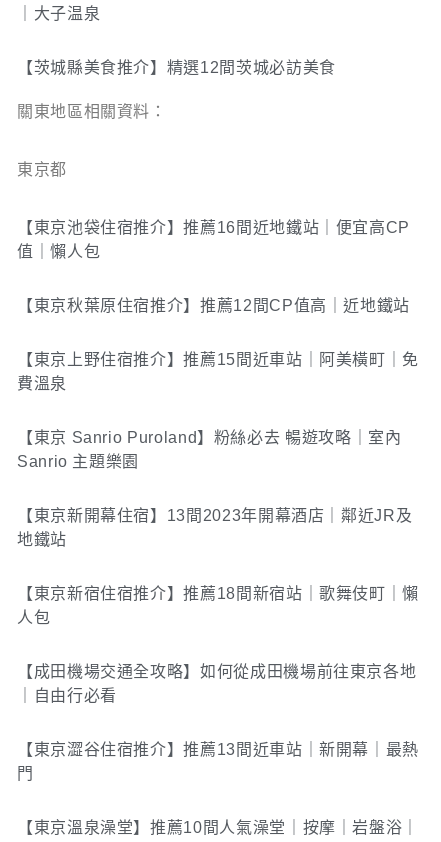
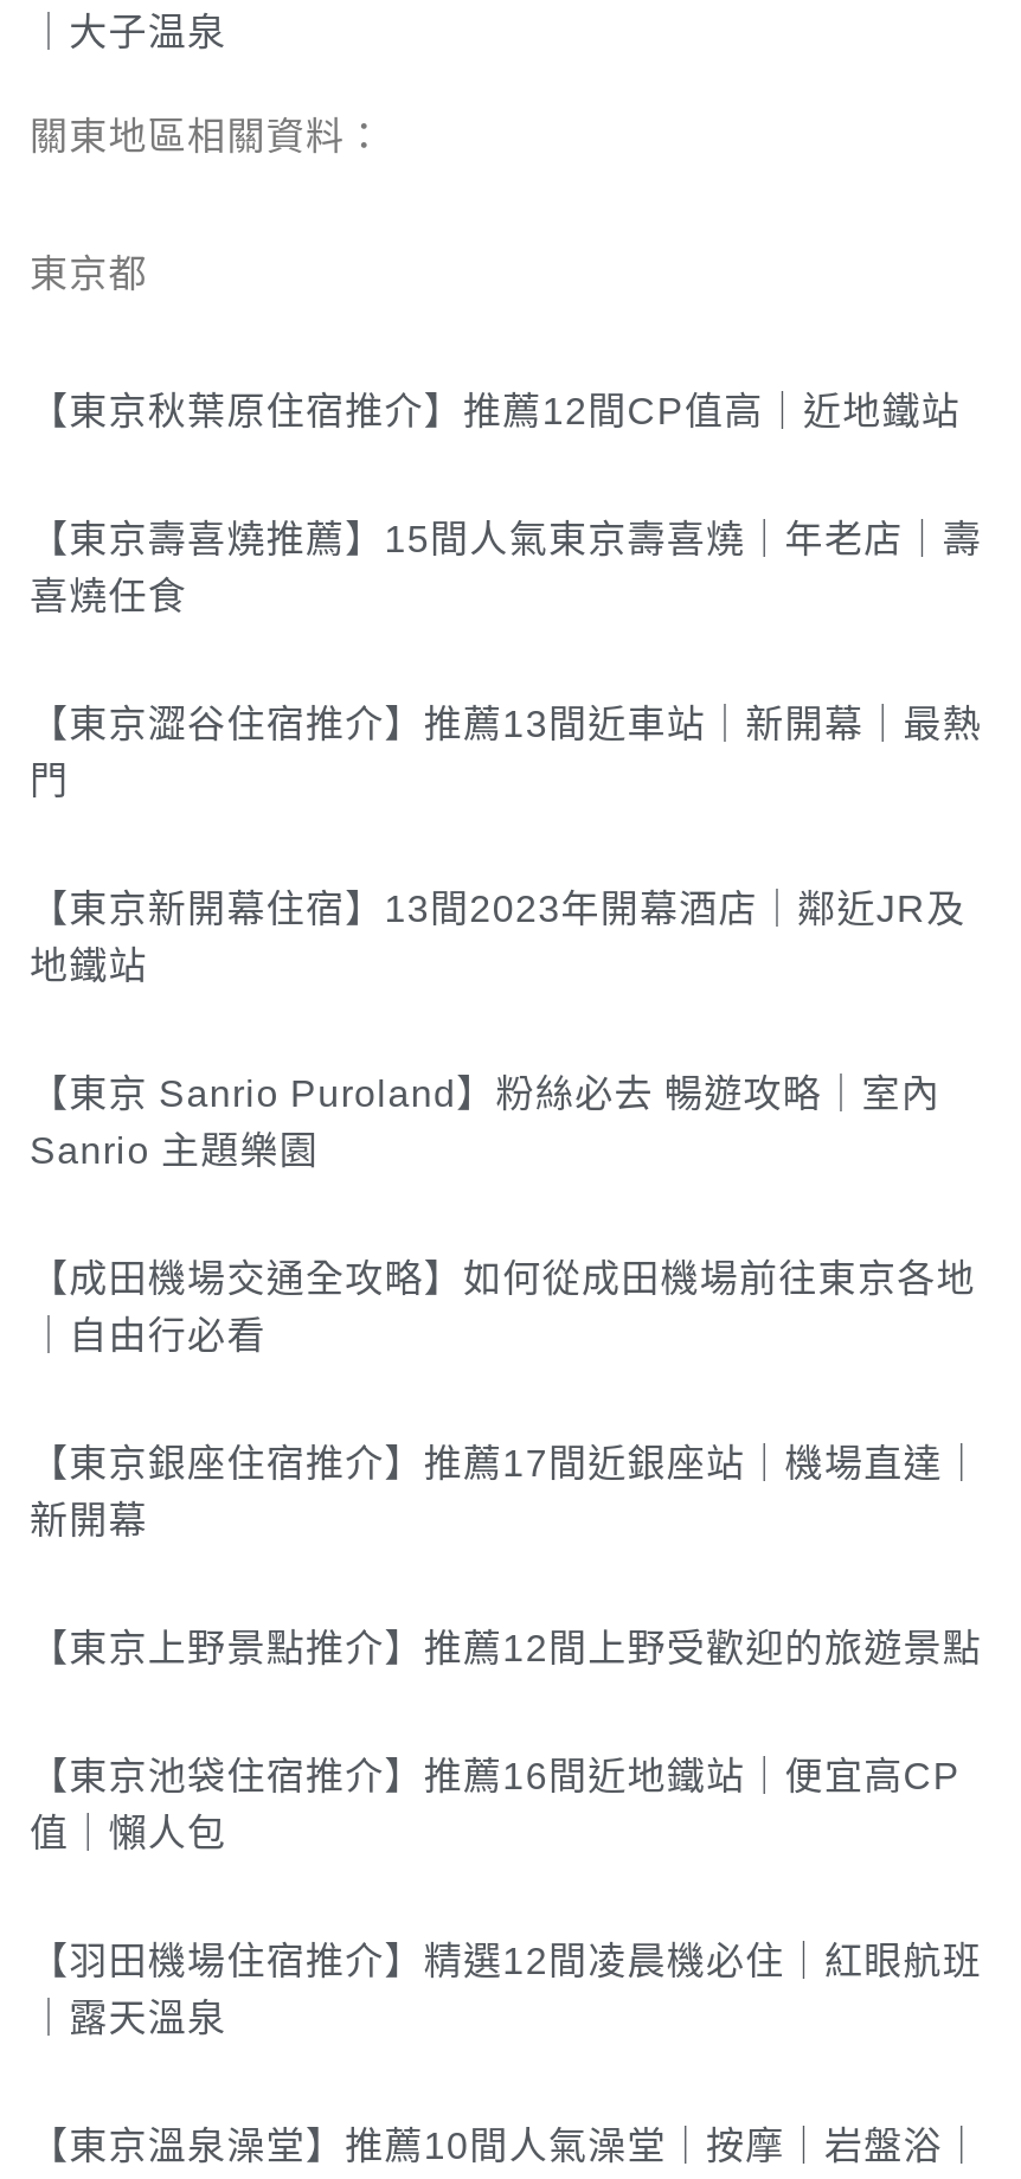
[17,59,336,76] 【茨城縣美食推介】精選12間茨城必訪美食 -> none
moved [17,103,167,178] -> [30,115,384,294]: 關東地區相關資料： | 東京都
none -> [30,520,982,1669] 【東京壽喜燒推薦】15間人氣東京壽喜燒｜年老店｜壽 | 喜燒任食 | 【東京銀座住宿推介】推薦17間近銀座站｜機場直達｜ | 新開幕 | 【東京上野景點推介】推薦12間上野受歡迎的旅遊景點
moved [17,219,410,260] -> [30,1757,961,1854]: 【東京池袋住宿推介】推薦16間近地鐵站｜便宜高CP | 值｜懶人包
moved [17,297,410,314] -> [30,392,961,432]: 【東京秋葉原住宿推介】推薦12間CP值高｜近地鐵站
[17,351,419,626] 【東京上野住宿推介】推薦15間近車站｜阿美橫町｜免 | 費溫泉 | 【東京新宿住宿推介】推薦18間新宿站｜歌舞伎町｜懶 | 人包 -> [30,1942,982,2039] 【羽田機場住宿推介】精選12間凌晨機必住｜紅眼航班 | ｜露天溫泉
moved [17,429,412,548] -> [30,889,966,1171]: 【東京 Sanrio Puroland】粉絲必去 暢遊攻略｜室內 | Sanrio 主題樂園 | 【東京新開幕住宿】13間2023年開幕酒店｜鄰近JR及 | 地鐵站
moved [17,663,419,782] -> [30,705,982,1356]: 【成田機場交通全攻略】如何從成田機場前往東京各地 | ｜自由行必看 | 【東京澀谷住宿推介】推薦13間近車站｜新開幕｜最熱 | 門

